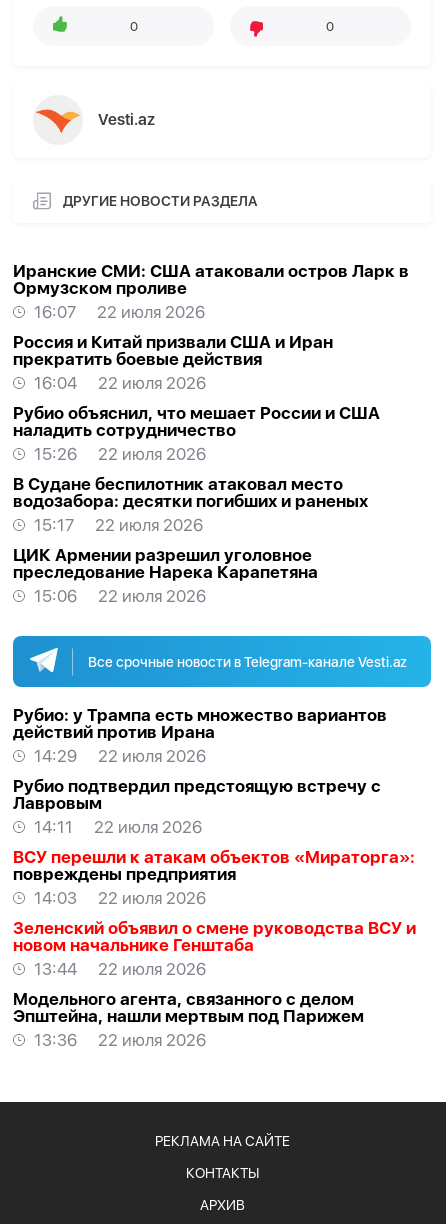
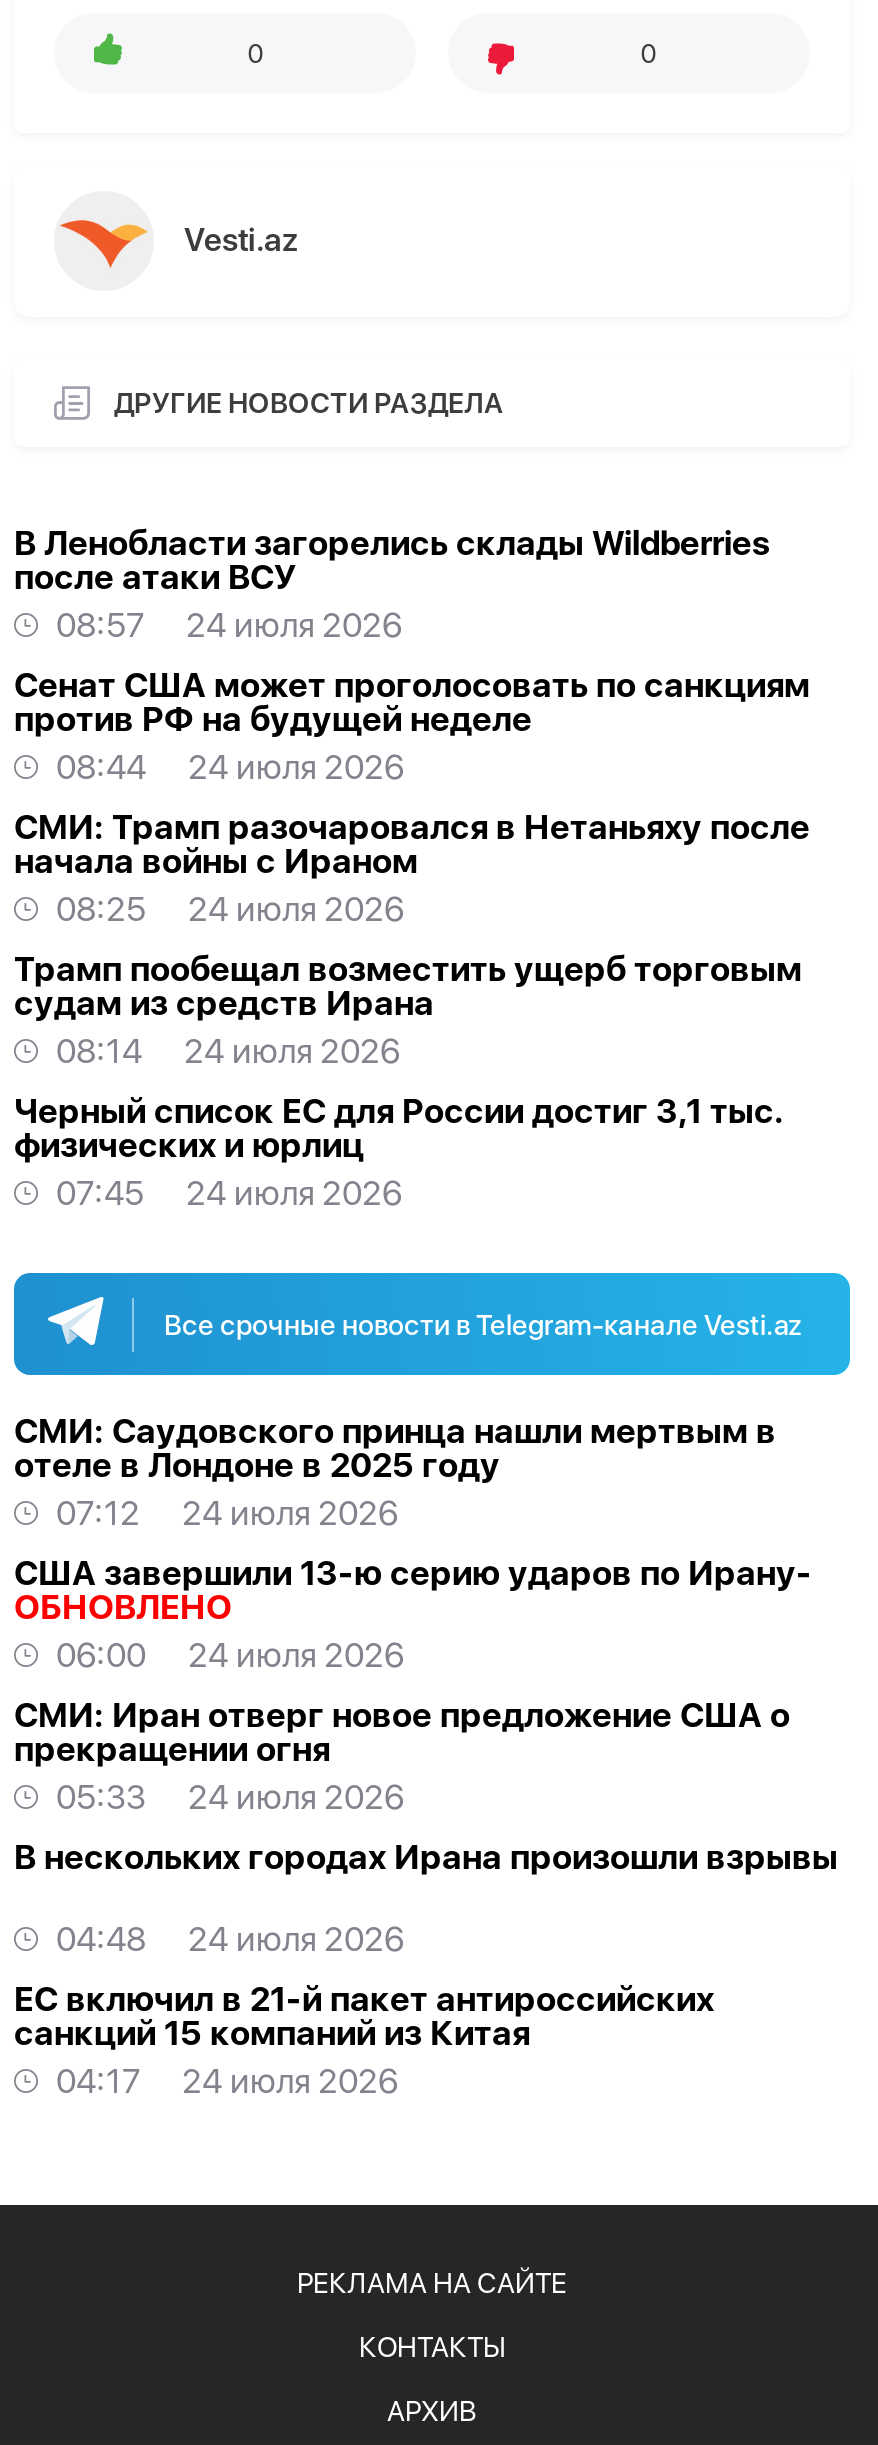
[13,261,409,322] Иранские СМИ: США атаковали остров Ларк в | Ормузском проливе | 16:07 | 22 июля 2026 -> [14,524,770,646] В Ленобласти загорелись склады Wildberries | после атаки ВСУ | 08:57 | 24 июля 2026
[13,332,333,393] Россия и Китай призвали США и Иран | прекратить боевые действия | 16:04 | 22 июля 2026 -> [14,666,810,788] Сенат США может проголосовать по санкциям | против РФ на будущей неделе | 08:44 | 24 июля 2026
[13,403,380,464] Рубио объяснил, что мешает России и США | наладить сотрудничество | 15:26 | 22 июля 2026 -> [14,808,810,930] СМИ: Трамп разочаровался в Нетаньяху после | начала войны с Ираном | 08:25 | 24 июля 2026
[13,474,368,535] В Судане беспилотник атаковал место | водозабора: десятки погибших и раненых | 15:17 | 22 июля 2026 -> [14,950,802,1072] Трамп пообещал возместить ущерб торговым | судам из средств Ирана | 08:14 | 24 июля 2026
[13,545,318,606] ЦИК Армении разрешил уголовное | преследование Нарека Карапетяна | 15:06 | 22 июля 2026 -> [14,1092,784,1214] Черный список ЕС для России достиг 3,1 тыс. | физических и юрлиц | 07:45 | 24 июля 2026
[13,705,416,1050] Рубио: у Трампа есть множество вариантов | действий против Ирана | 14:29 | 22 июля 2026 | Рубио подтвердил предстоящую встречу с | Лавровым | 14:11 | 22 июля 2026 | ВСУ перешли к атакам объектов «Мираторга»: | повреждены предприятия | 14:03 | 22 июля 2026 | Зеленский объявил о смене руководства ВСУ и | новом начальнике Генштаба | 13:44 | 22 июля 2026 | Модельного агента, связанного с делом | Эпштейна, нашли мертвым под Парижем | 13:36 | 22 июля 2026 -> [14,1412,838,2102] СМИ: Саудовского принца нашли мертвым в | отеле в Лондоне в 2025 году | 07:12 | 24 июля 2026 | США завершили 13-ю серию ударов по Ирану- | ОБНОВЛЕНО | 06:00 | 24 июля 2026 | СМИ: Иран отверг новое предложение США о | прекращении огня | 05:33 | 24 июля 2026 | В нескольких городах Ирана произошли взрывы | 04:48 | 24 июля 2026 | ЕС включил в 21-й пакет антироссийских | санкций 15 компаний из Китая | 04:17 | 24 июля 2026

